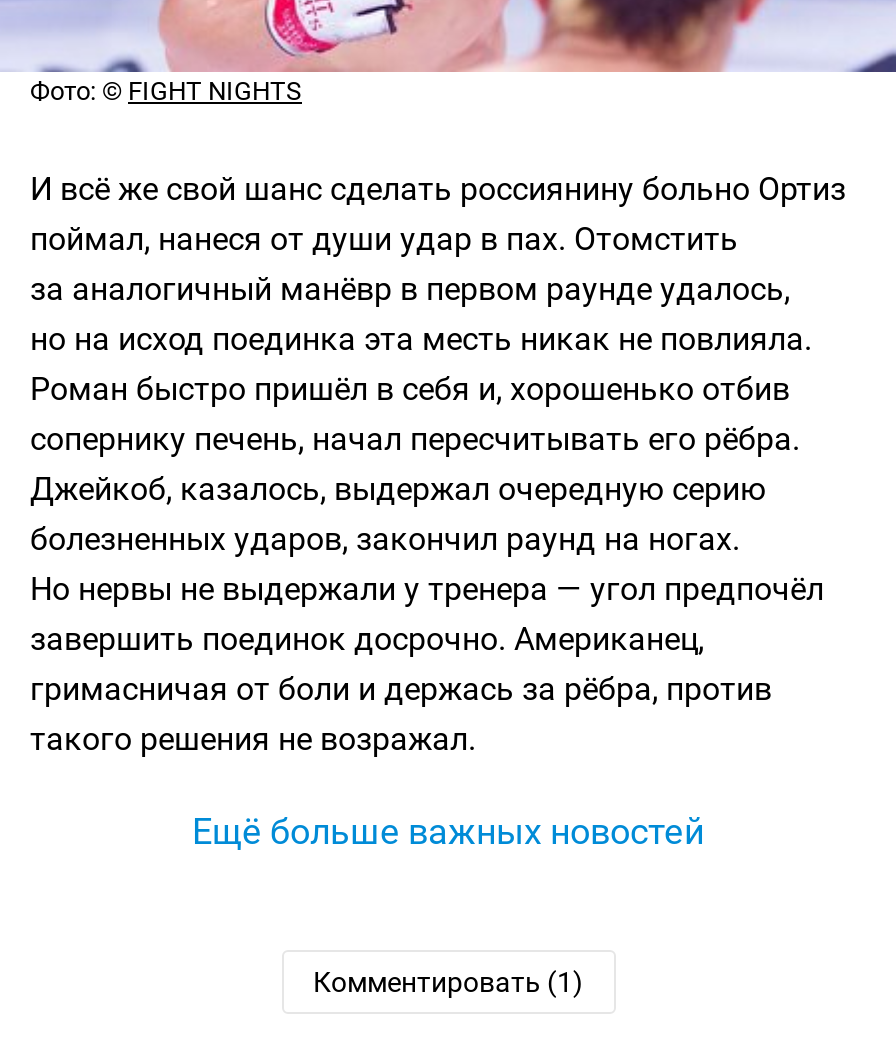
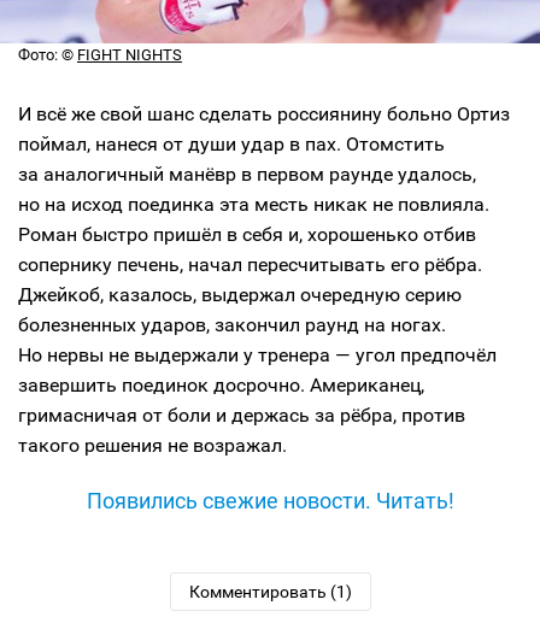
[192,811,704,853] Ещё больше важных новостей -> [86,488,454,514] Появились свежие новости. Читать!

